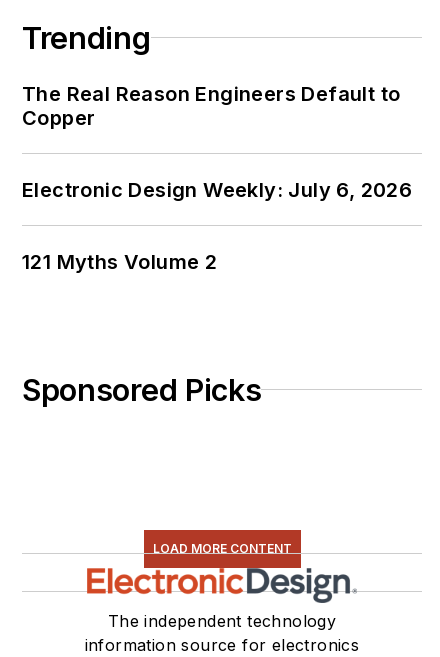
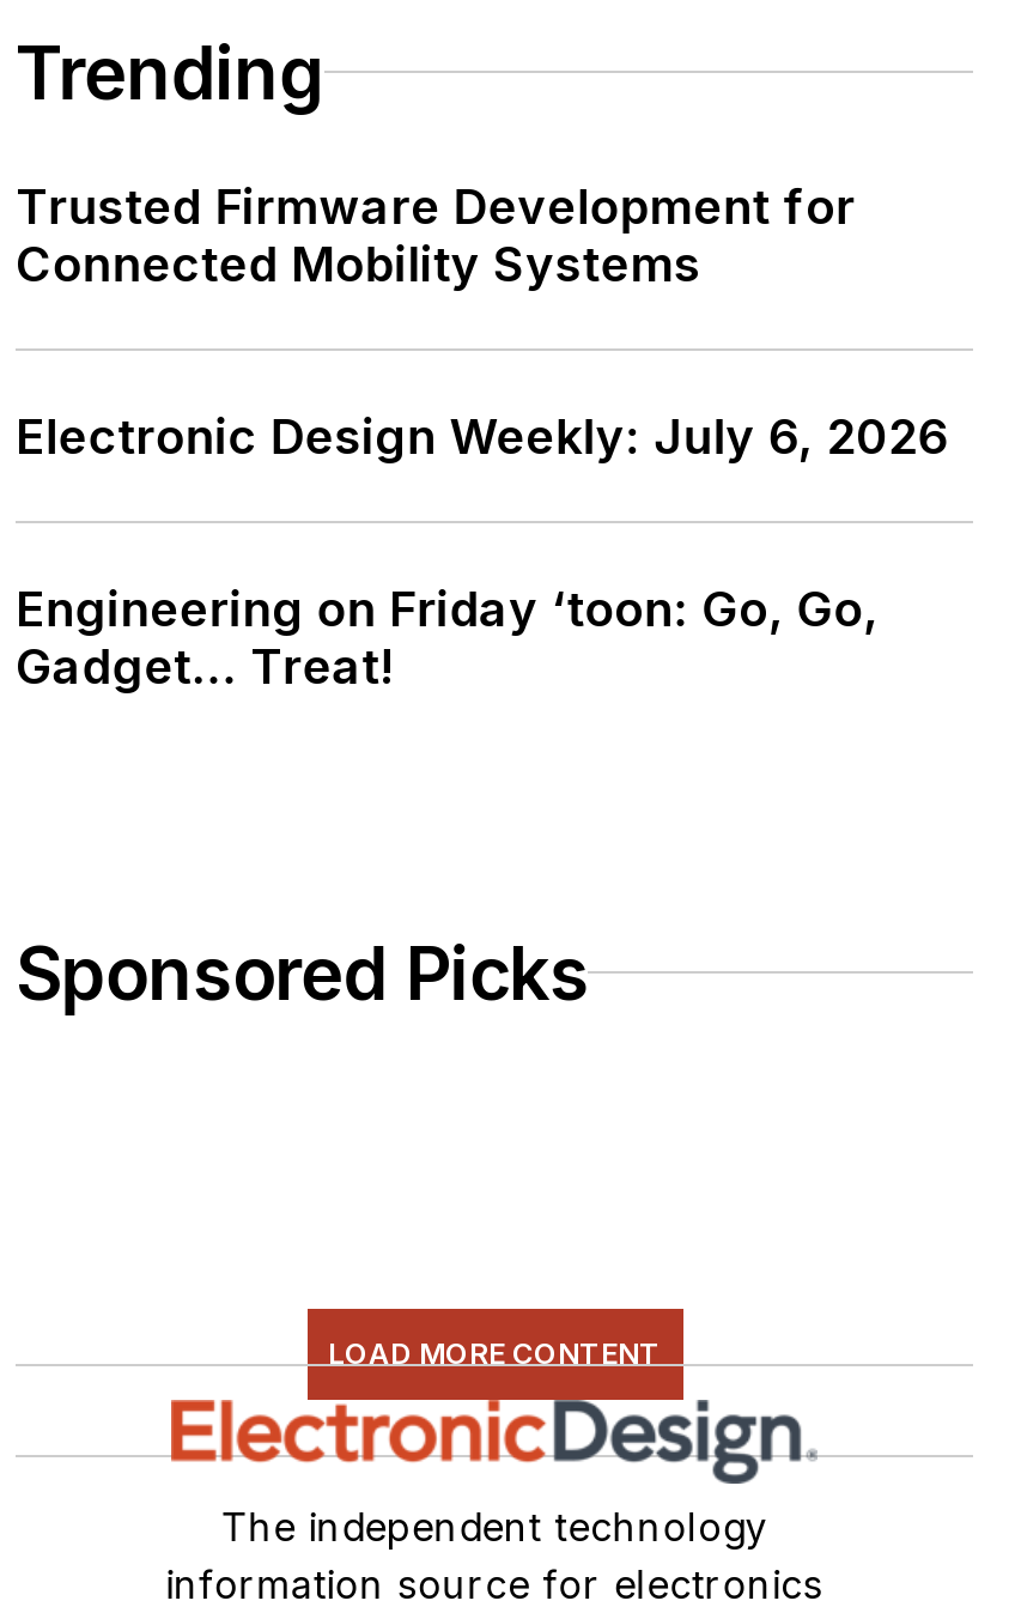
[22,82,400,130] The Real Reason Engineers Default to | Copper -> [16,178,855,293] Trusted Firmware Development for | Connected Mobility Systems
[22,250,217,274] 121 Myths Volume 2 -> [16,580,878,695] Engineering on Friday ‘toon: Go, Go, | Gadget... Treat!

